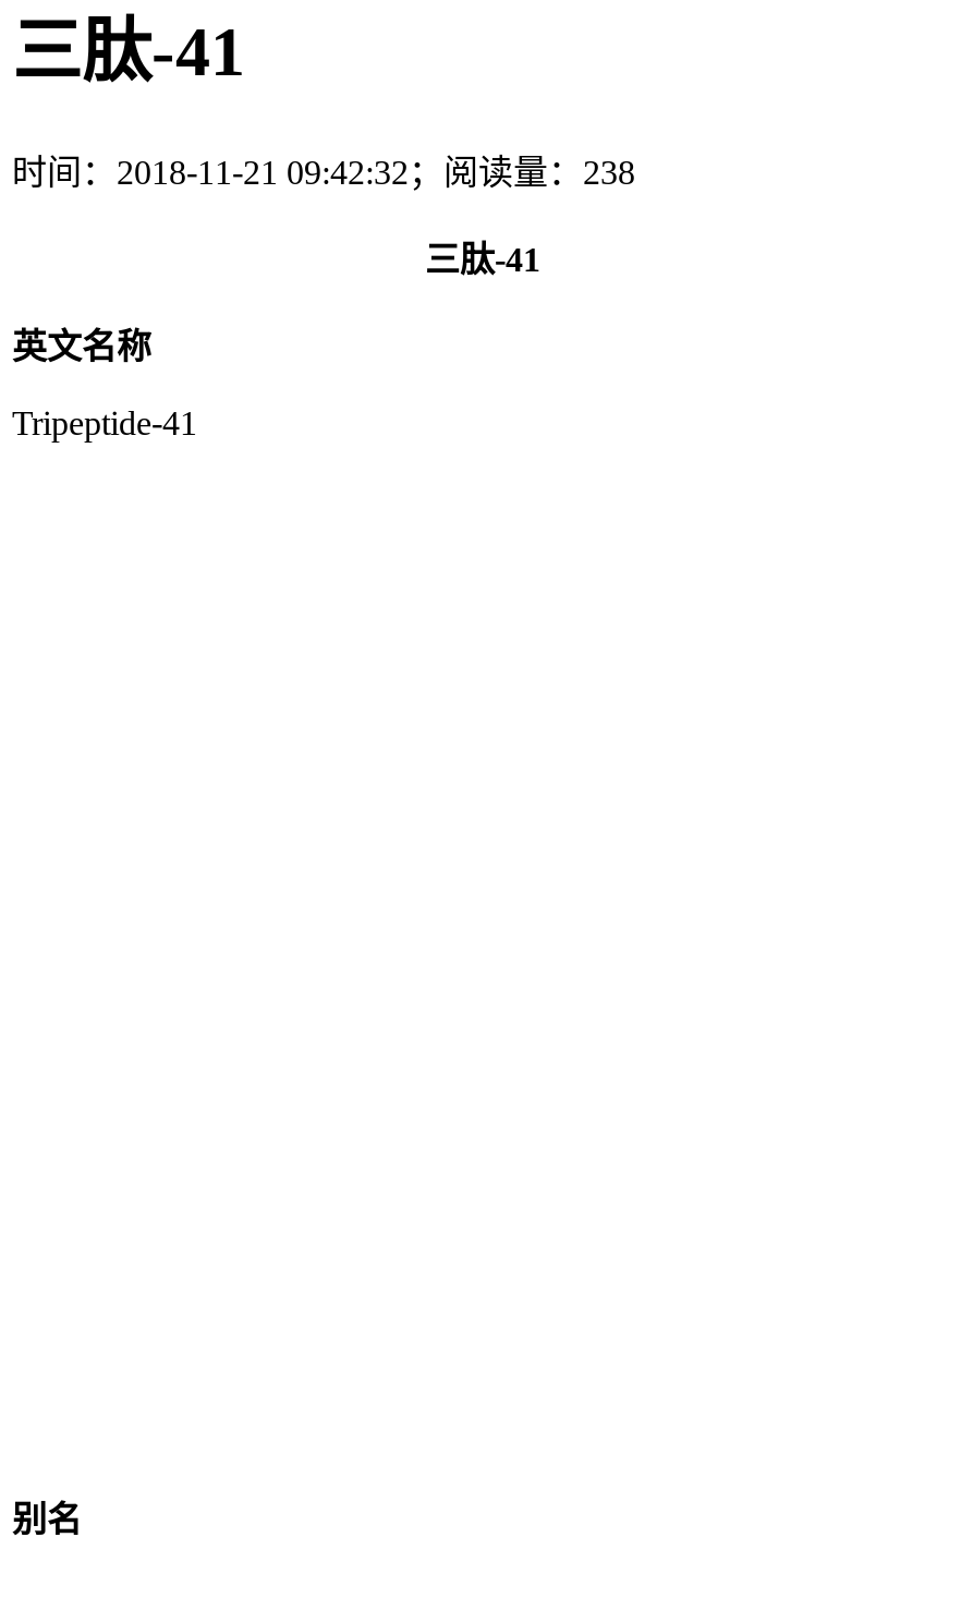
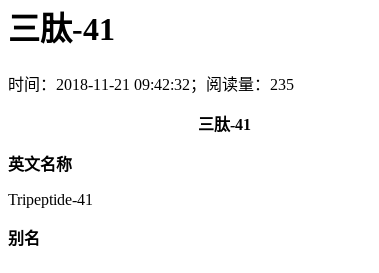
[12,153,635,190] 时间：2018-11-21 09:42:32；阅读量：238 -> [8,76,294,93] 时间：2018-11-21 09:42:32；阅读量：235

